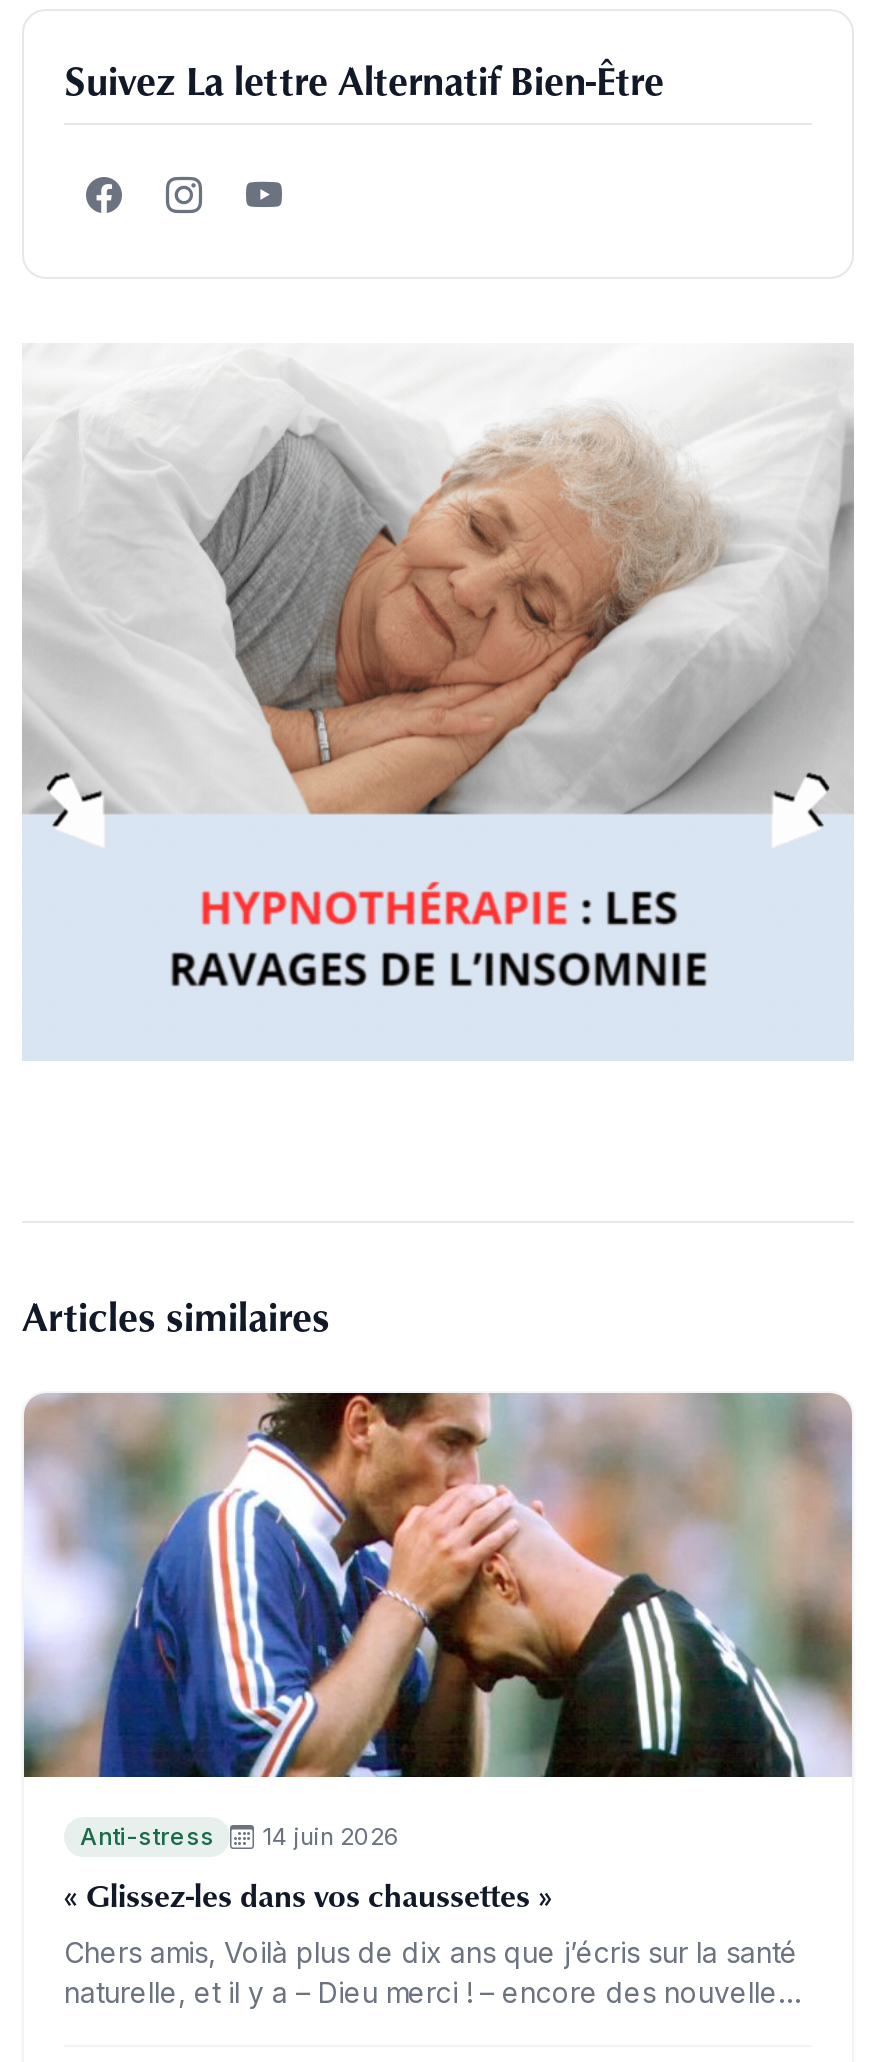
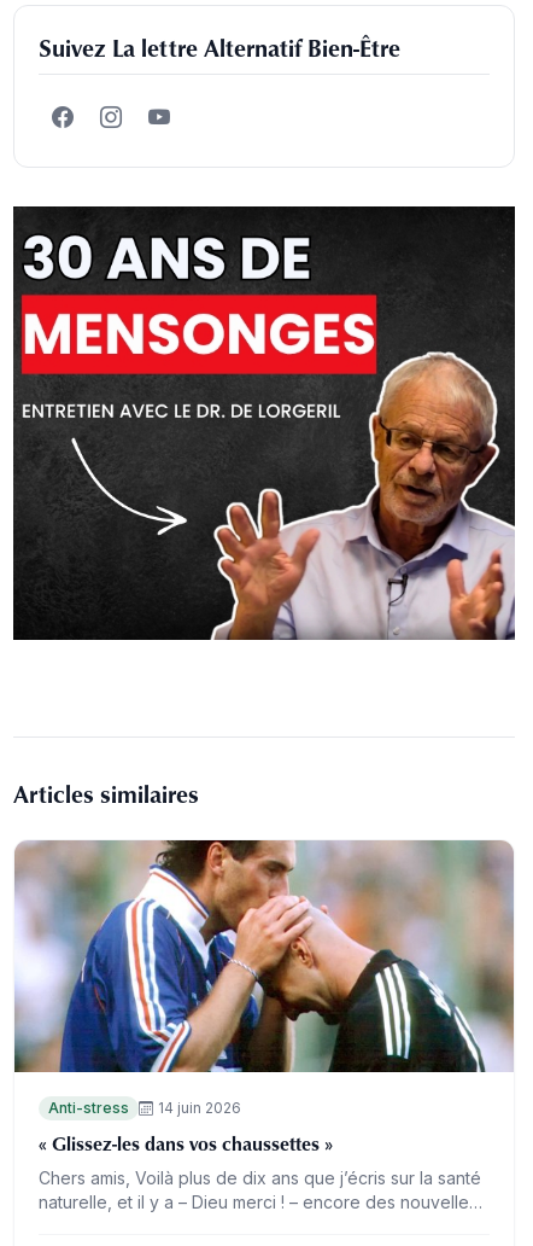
[22,343,854,1061] [image] -> [12,205,516,641] [image]

